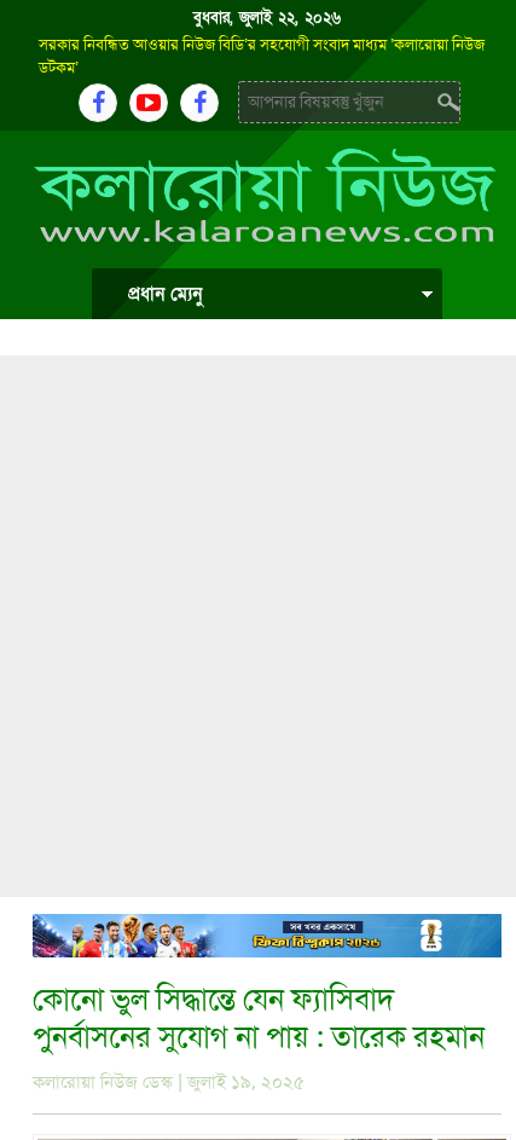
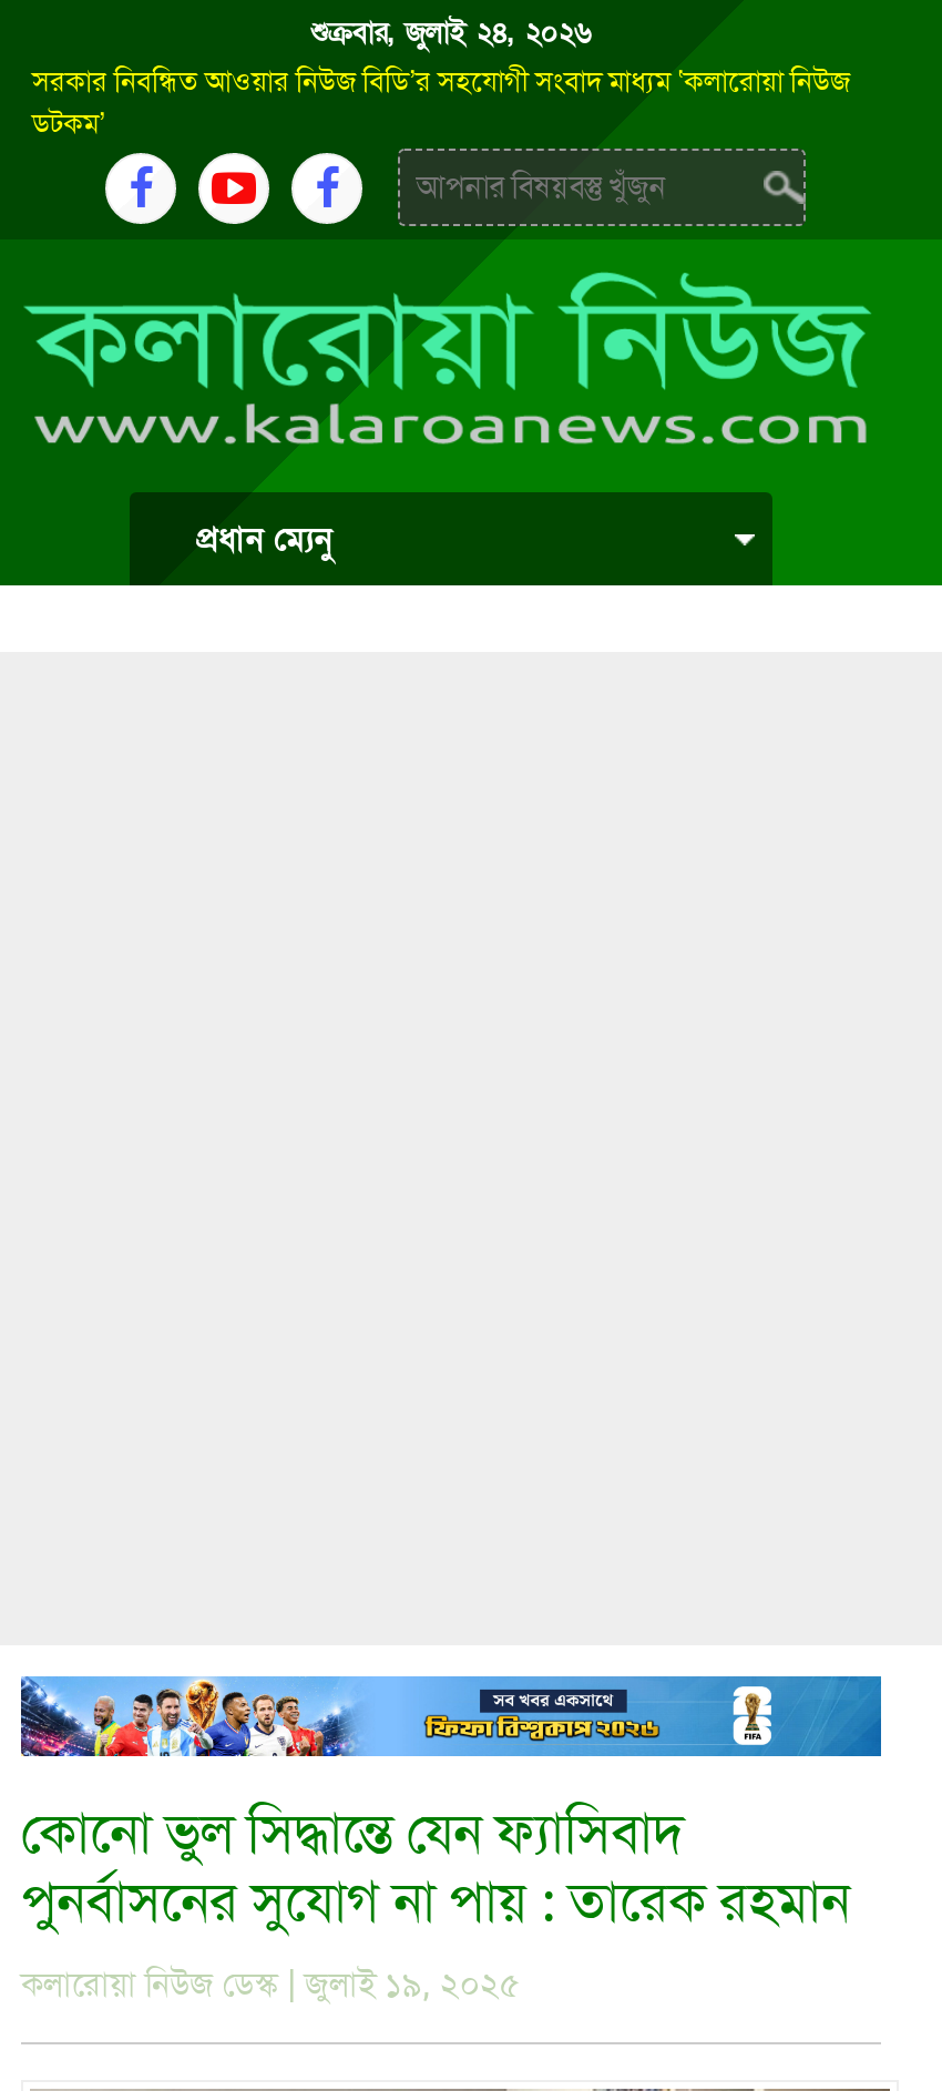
[193,7,341,29] বুধবার, জুলাই ২২, ২০২৬ -> [310,13,592,53] শুক্রবার, জুলাই ২৪, ২০২৬

